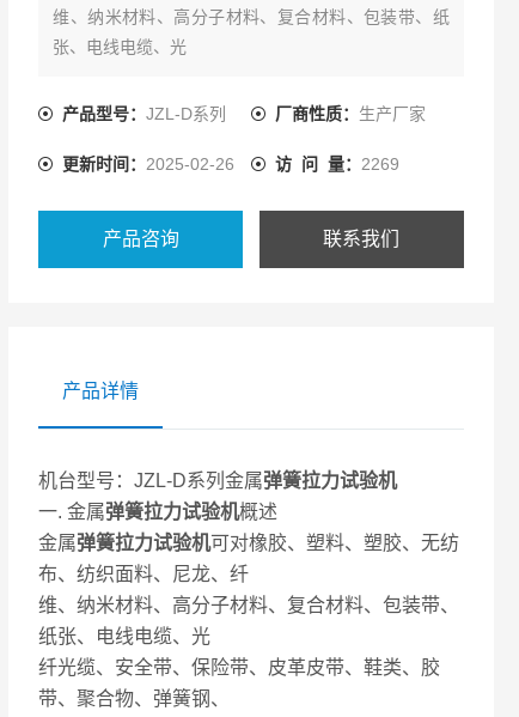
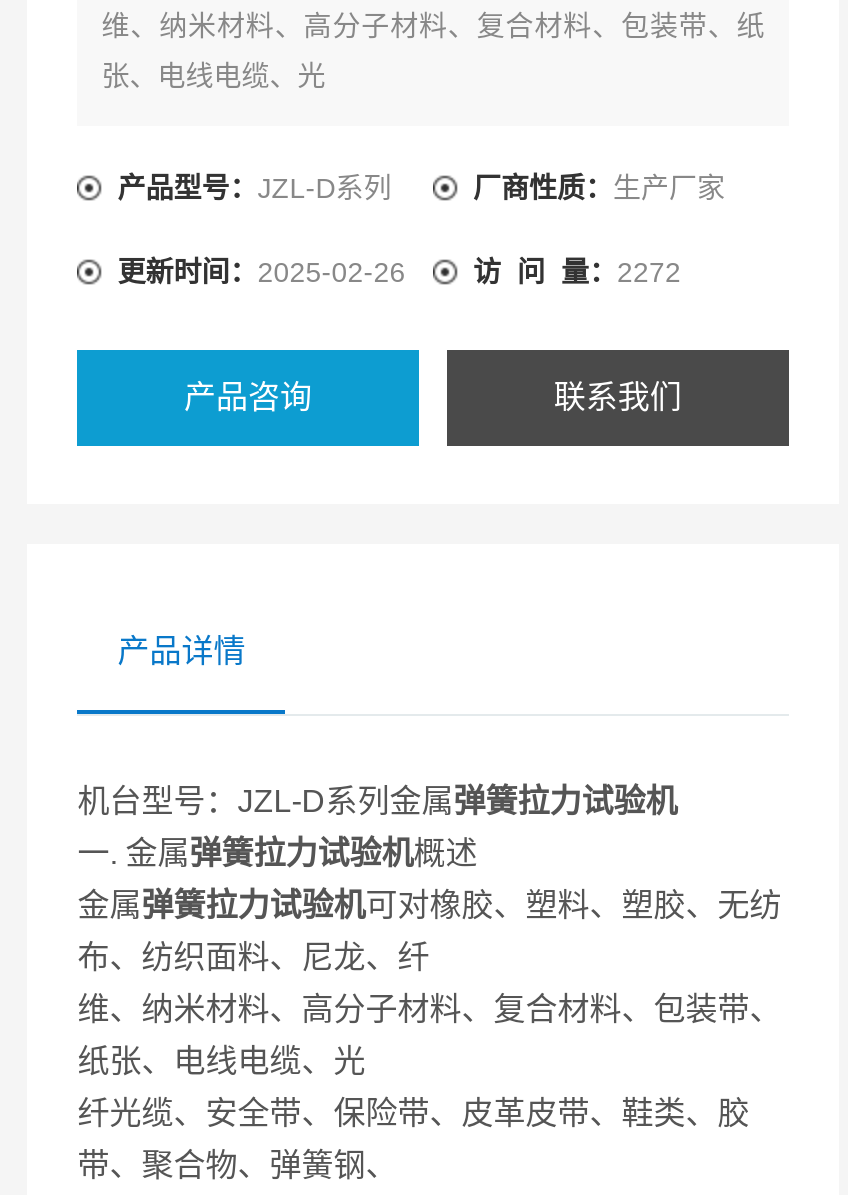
[275,154,399,174] 访 问 量：2269 -> [473,256,681,288] 访 问 量：2272

